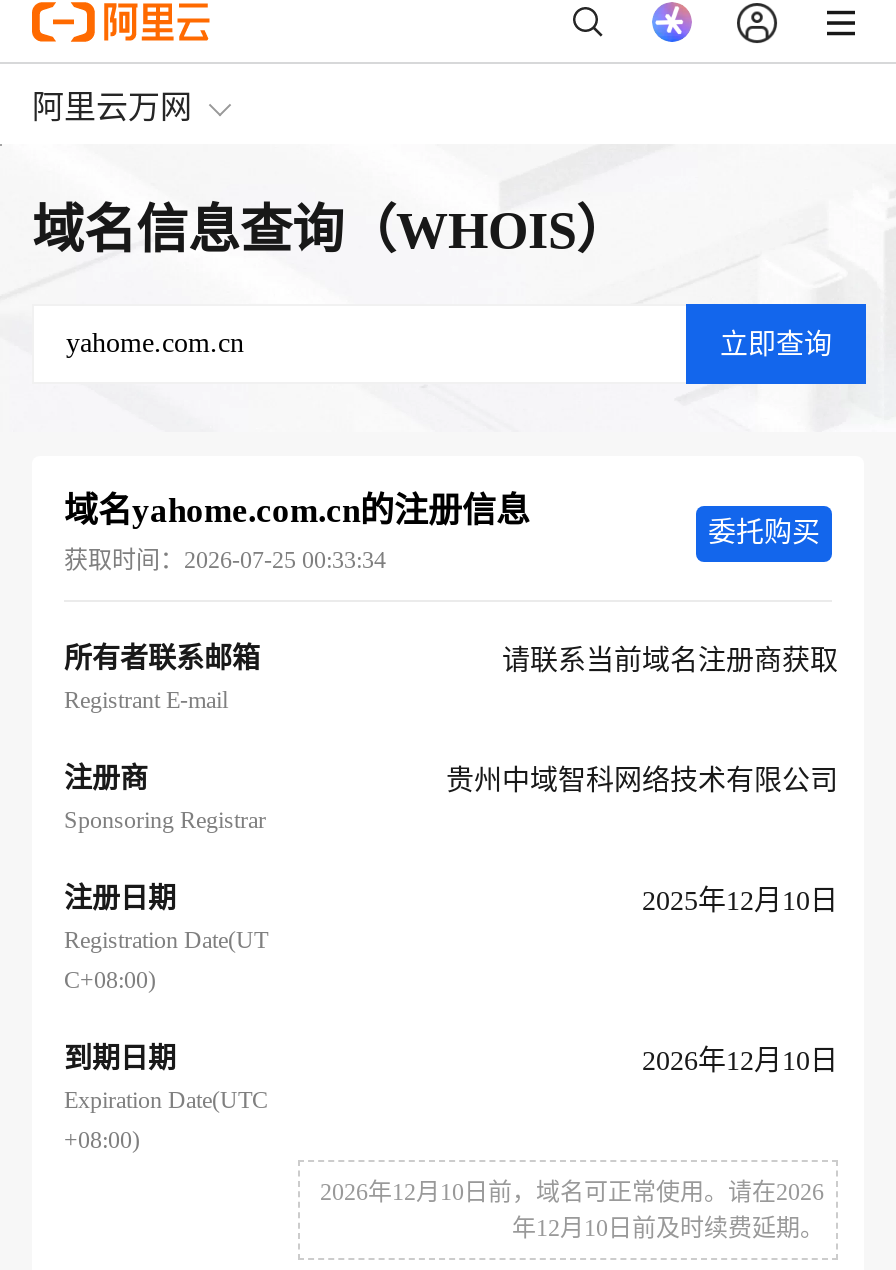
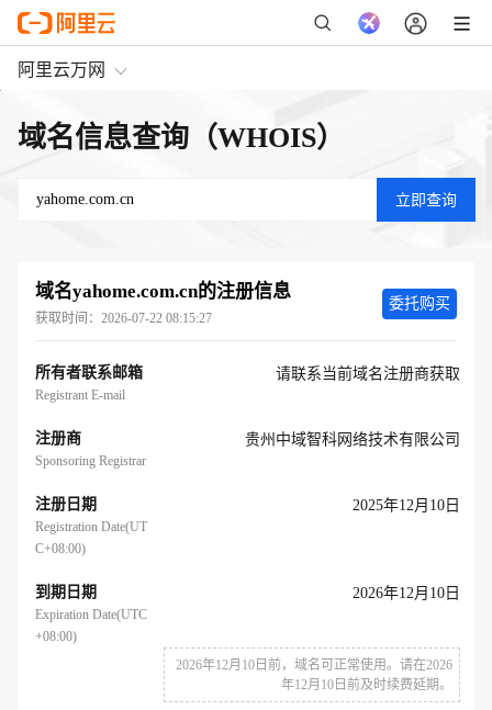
[64,546,386,574] 获取时间：2026-07-25 00:33:34 -> [35,311,212,326] 获取时间：2026-07-22 08:15:27

